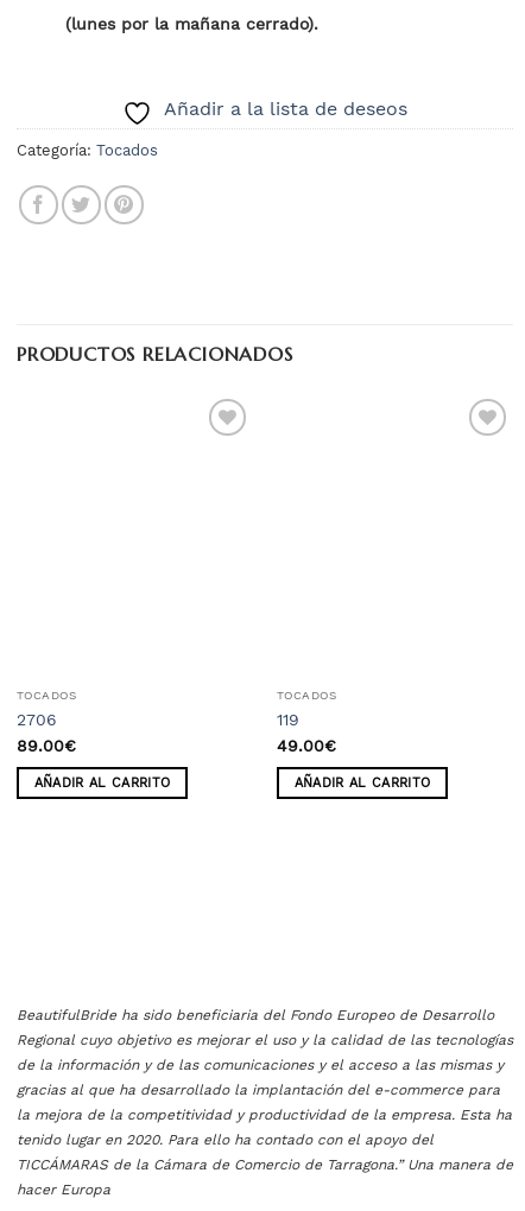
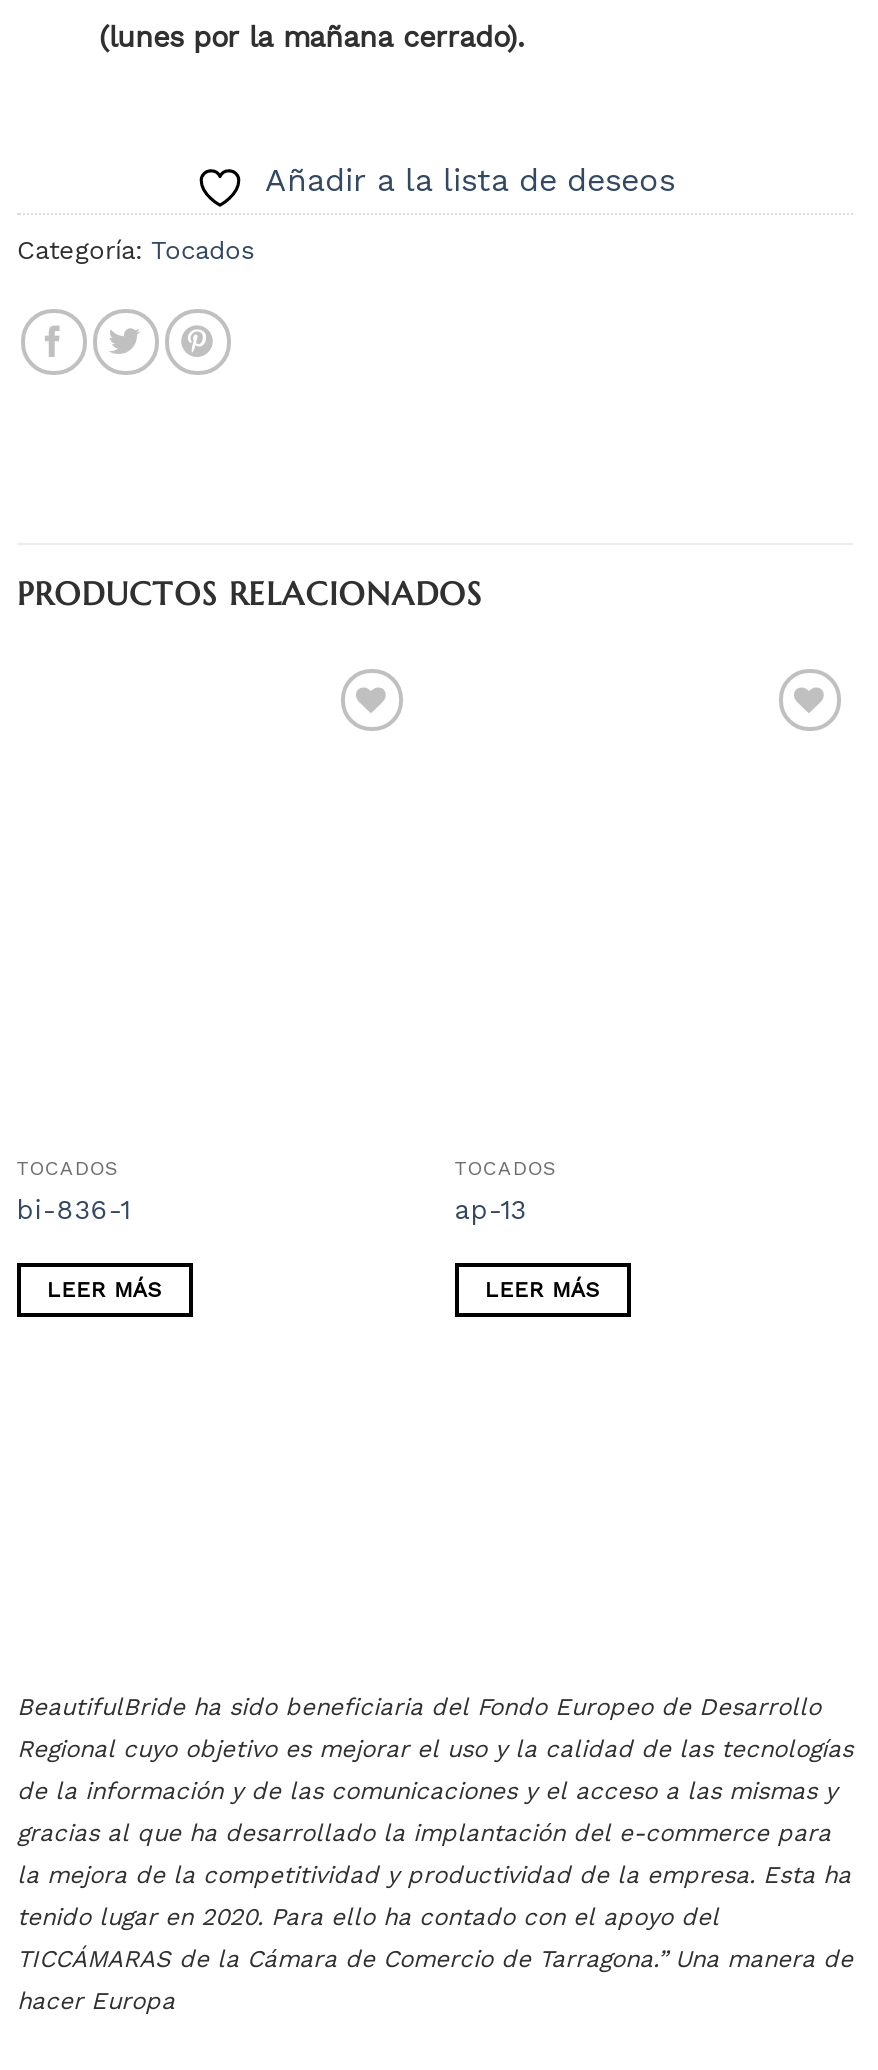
[16,710,76,755] 2706 | 89.00€ -> [17,1194,131,1226] bi-836-1
[277,710,336,755] 119 | 49.00€ -> [455,1194,527,1226] ap-13
[34,775,170,790] AÑADIR AL CARRITO -> [47,1276,162,1302] LEER MÁS
[294,775,430,790] AÑADIR AL CARRITO -> [485,1276,600,1302] LEER MÁS

